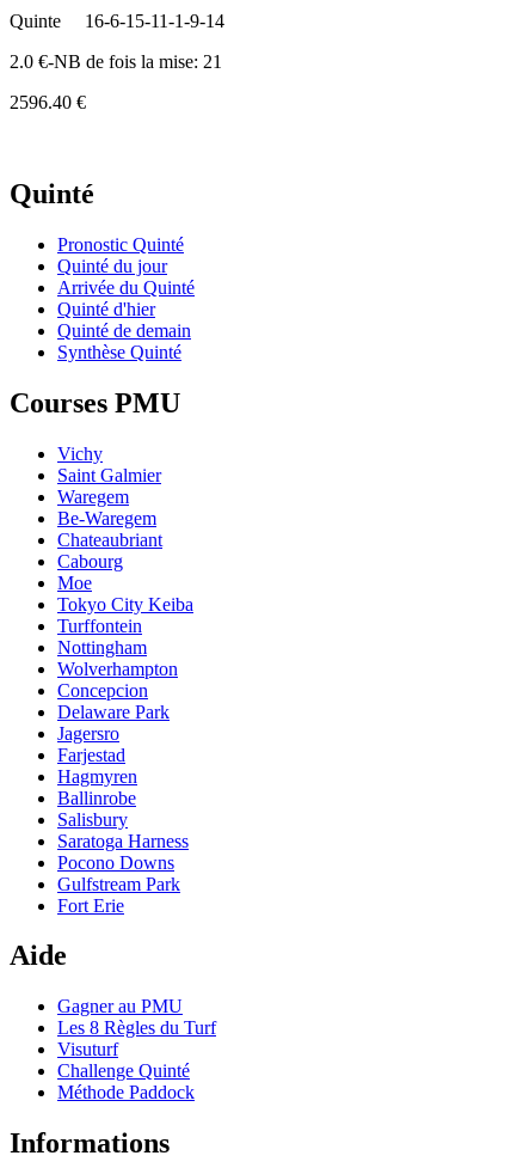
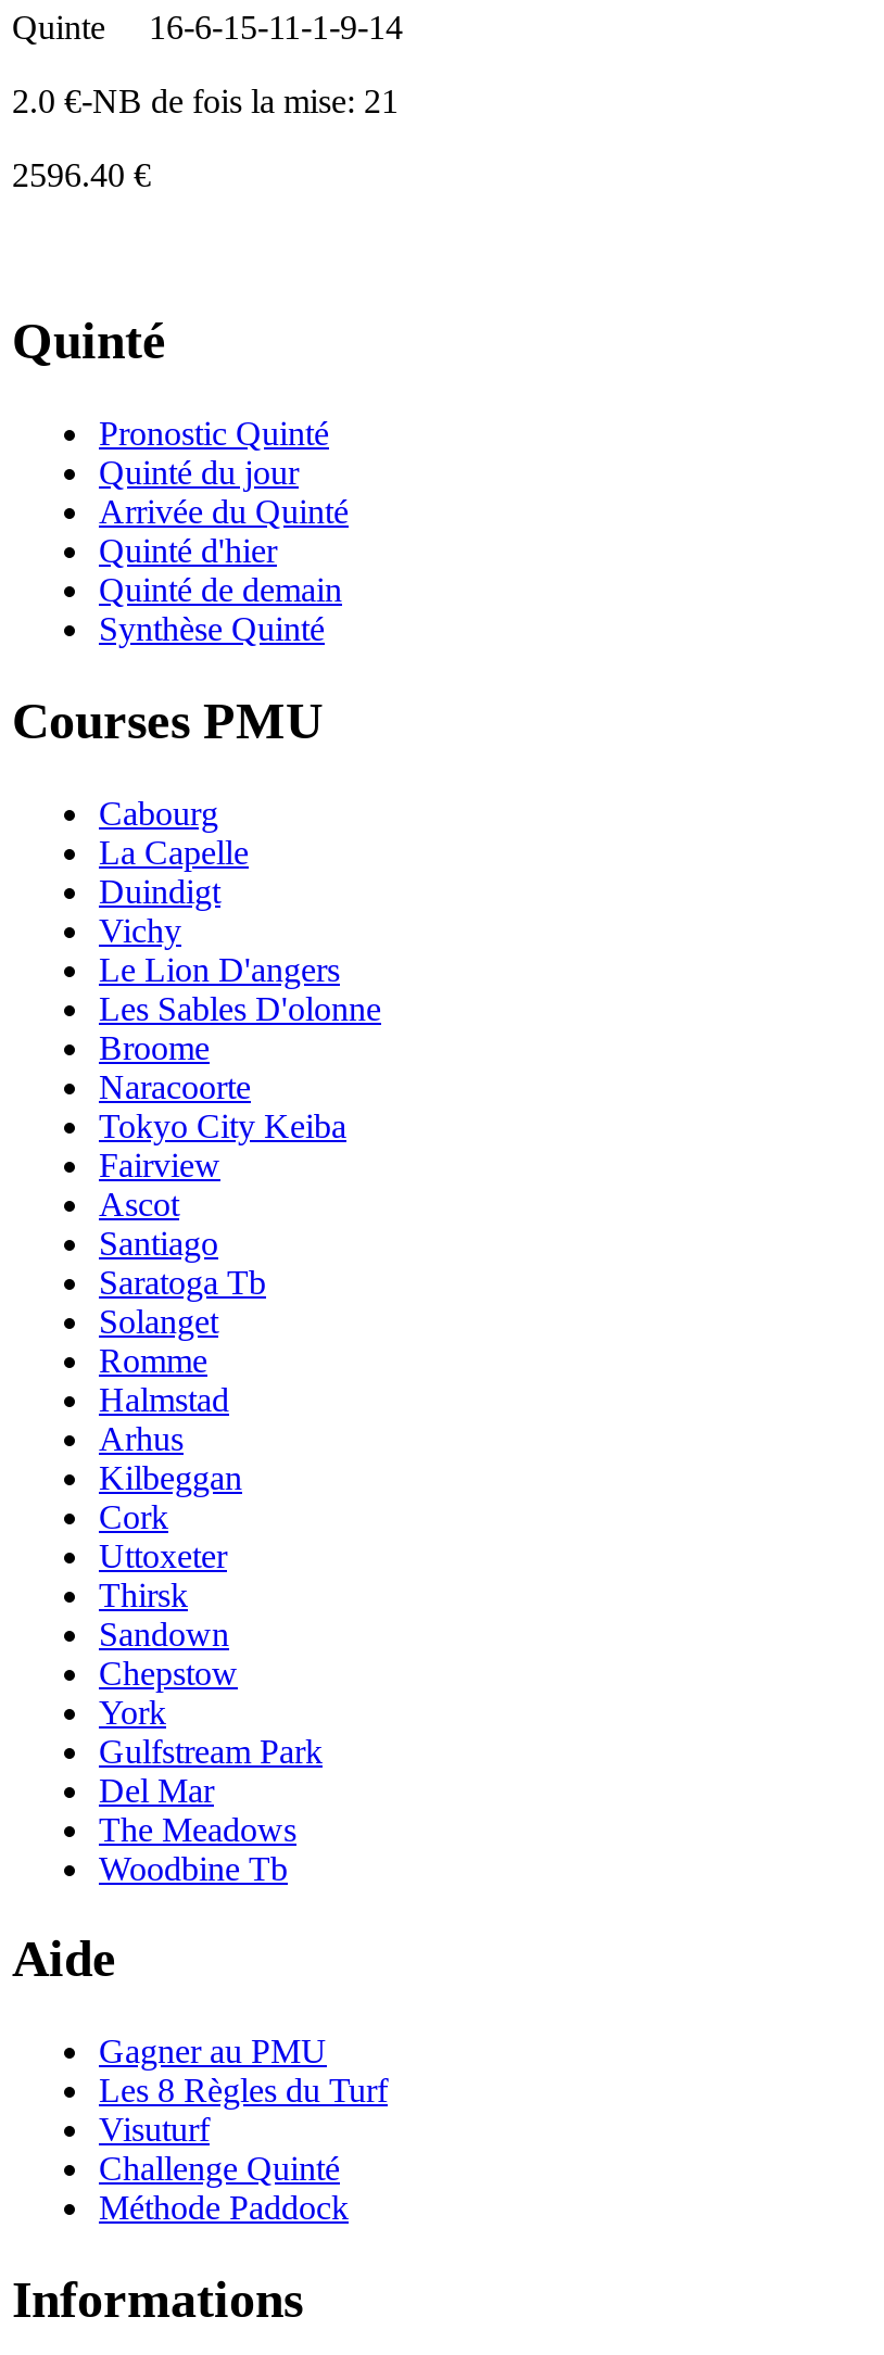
none -> [99,794,249,909] Cabourg | La Capelle | Duindigt
[57,465,162,592] Saint Galmier | Waregem | Be-Waregem | Chateaubriant | Cabourg | Moe -> [99,950,381,1104] Le Lion D'angers | Les Sables D'olonne | Broome | Naracoorte
[57,615,189,872] Turffontein | Nottingham | Wolverhampton | Concepcion | Delaware Park | Jagersro | Farjestad | Hagmyren | Ballinrobe | Salisbury | Saratoga Harness | Pocono Downs -> [99,1146,266,1730] Fairview | Ascot | Santiago | Saratoga Tb | Solanget | Romme | Halmstad | Arhus | Kilbeggan | Cork | Uttoxeter | Thirsk | Sandown | Chepstow | York
[57,895,124,915] Fort Erie -> [99,1771,296,1886] Del Mar | The Meadows | Woodbine Tb

